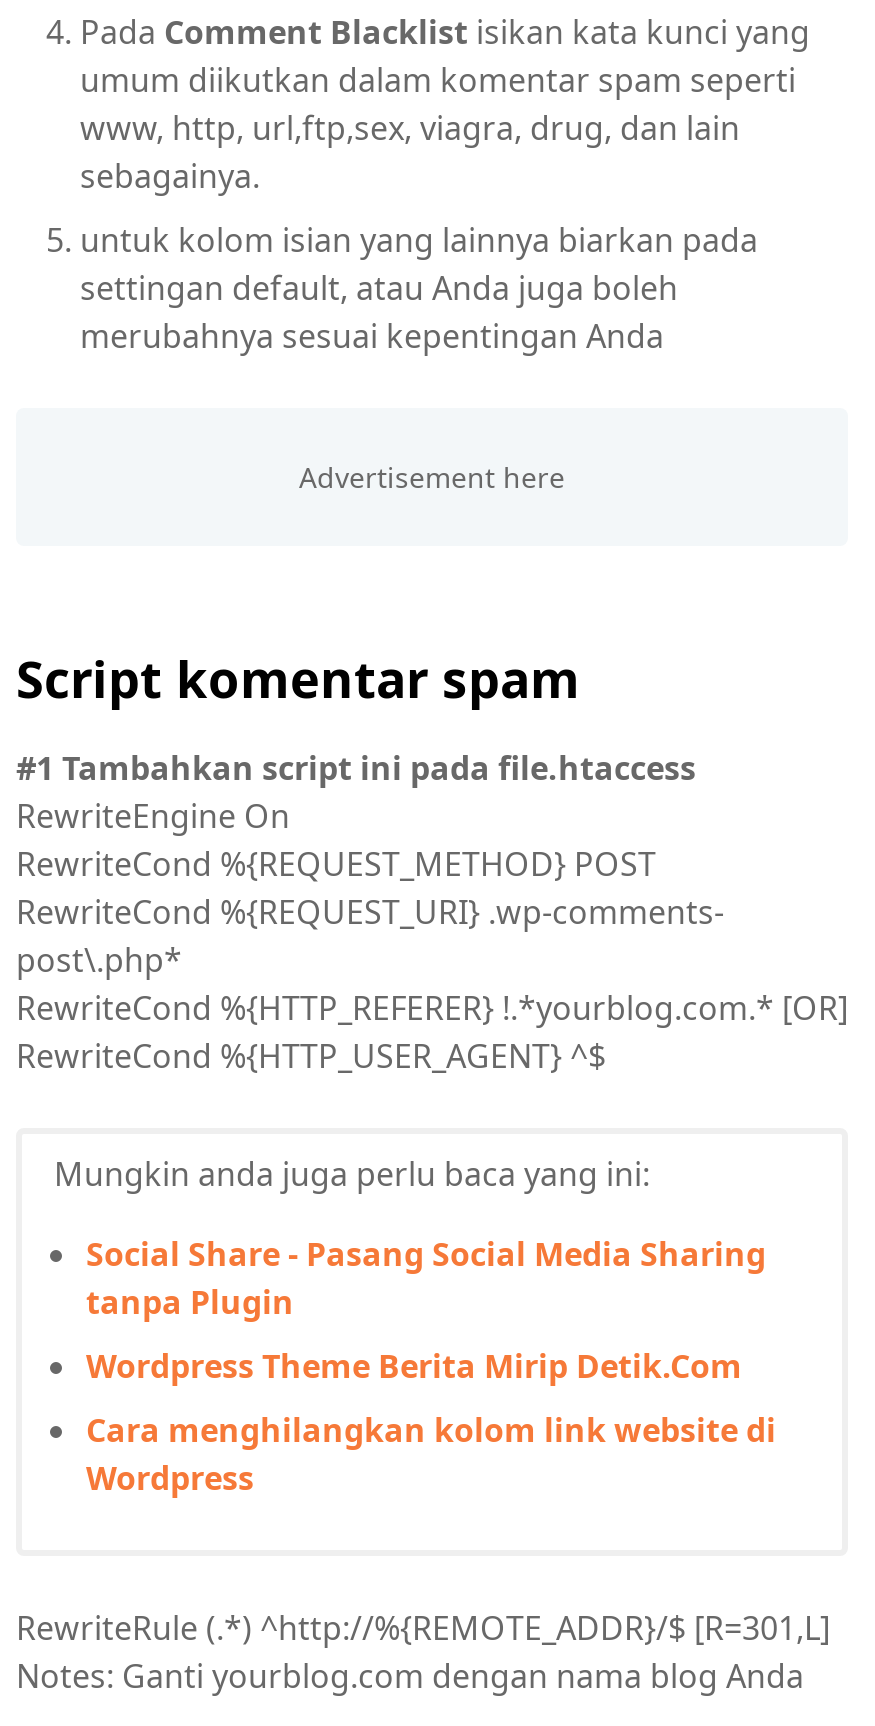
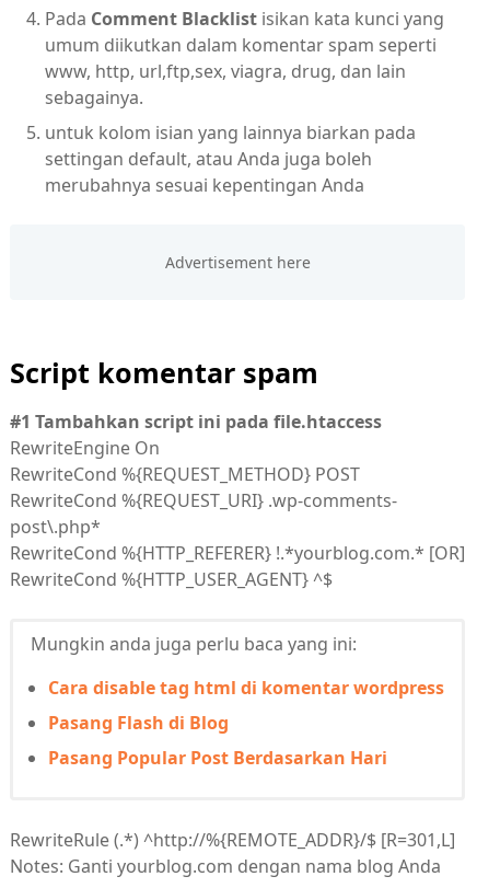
[86,1232,766,1324] Social Share - Pasang Social Media Sharing | tanpa Plugin -> [48,675,444,699] Cara disable tag html di komentar wordpress
[86,1344,742,1388] Wordpress Theme Berita Mirip Detik.Com -> [48,710,229,734] Pasang Flash di Blog
[86,1408,776,1500] Cara menghilangkan kolom link website di | Wordpress -> [48,745,387,770] Pasang Popular Post Berdasarkan Hari

